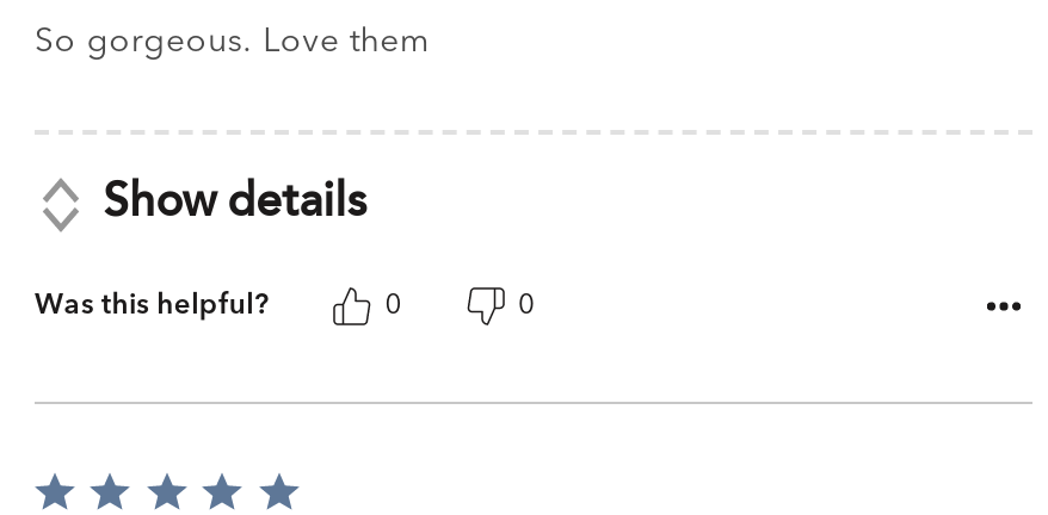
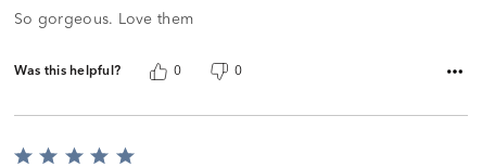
[103,183,366,228] Show details -> none

